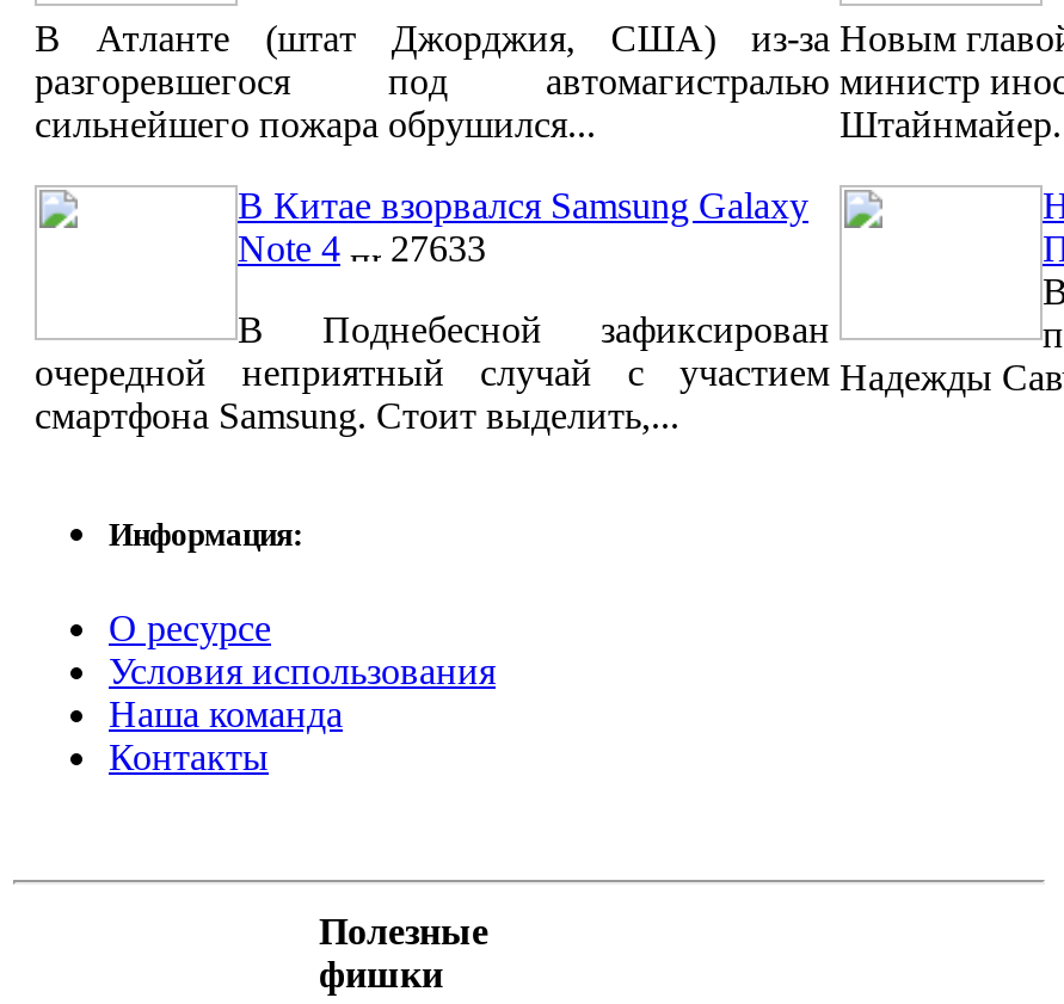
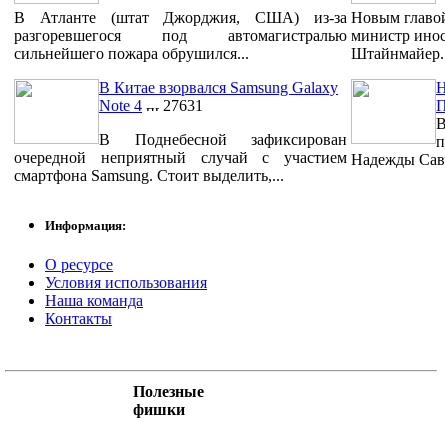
[238,229,486,269] Note 4 27633 -> [99,97,203,114] Note 4 27631

